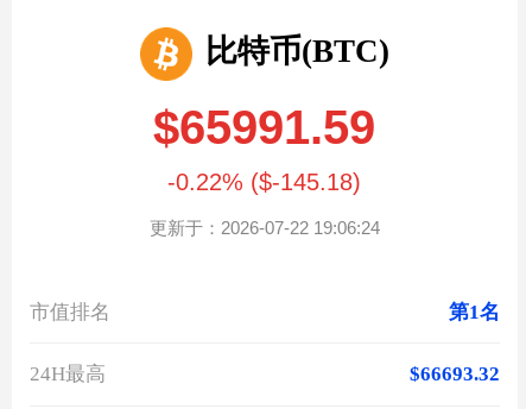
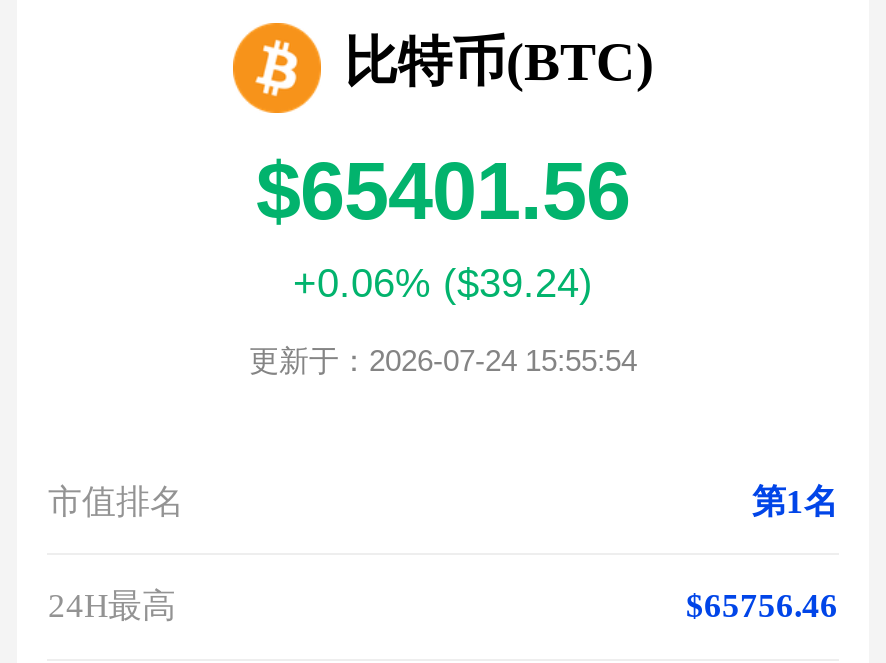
[154,100,376,154] $65991.59 -> [256,145,630,237] $65401.56
[168,169,362,195] -0.22% ($-145.18) -> [293,262,593,306] +0.06% ($39.24)
[150,219,380,238] 更新于：2026-07-22 19:06:24 -> [249,345,637,377] 更新于：2026-07-24 15:55:54
[409,363,499,386] $66693.32 -> [686,588,838,626] $65756.46

